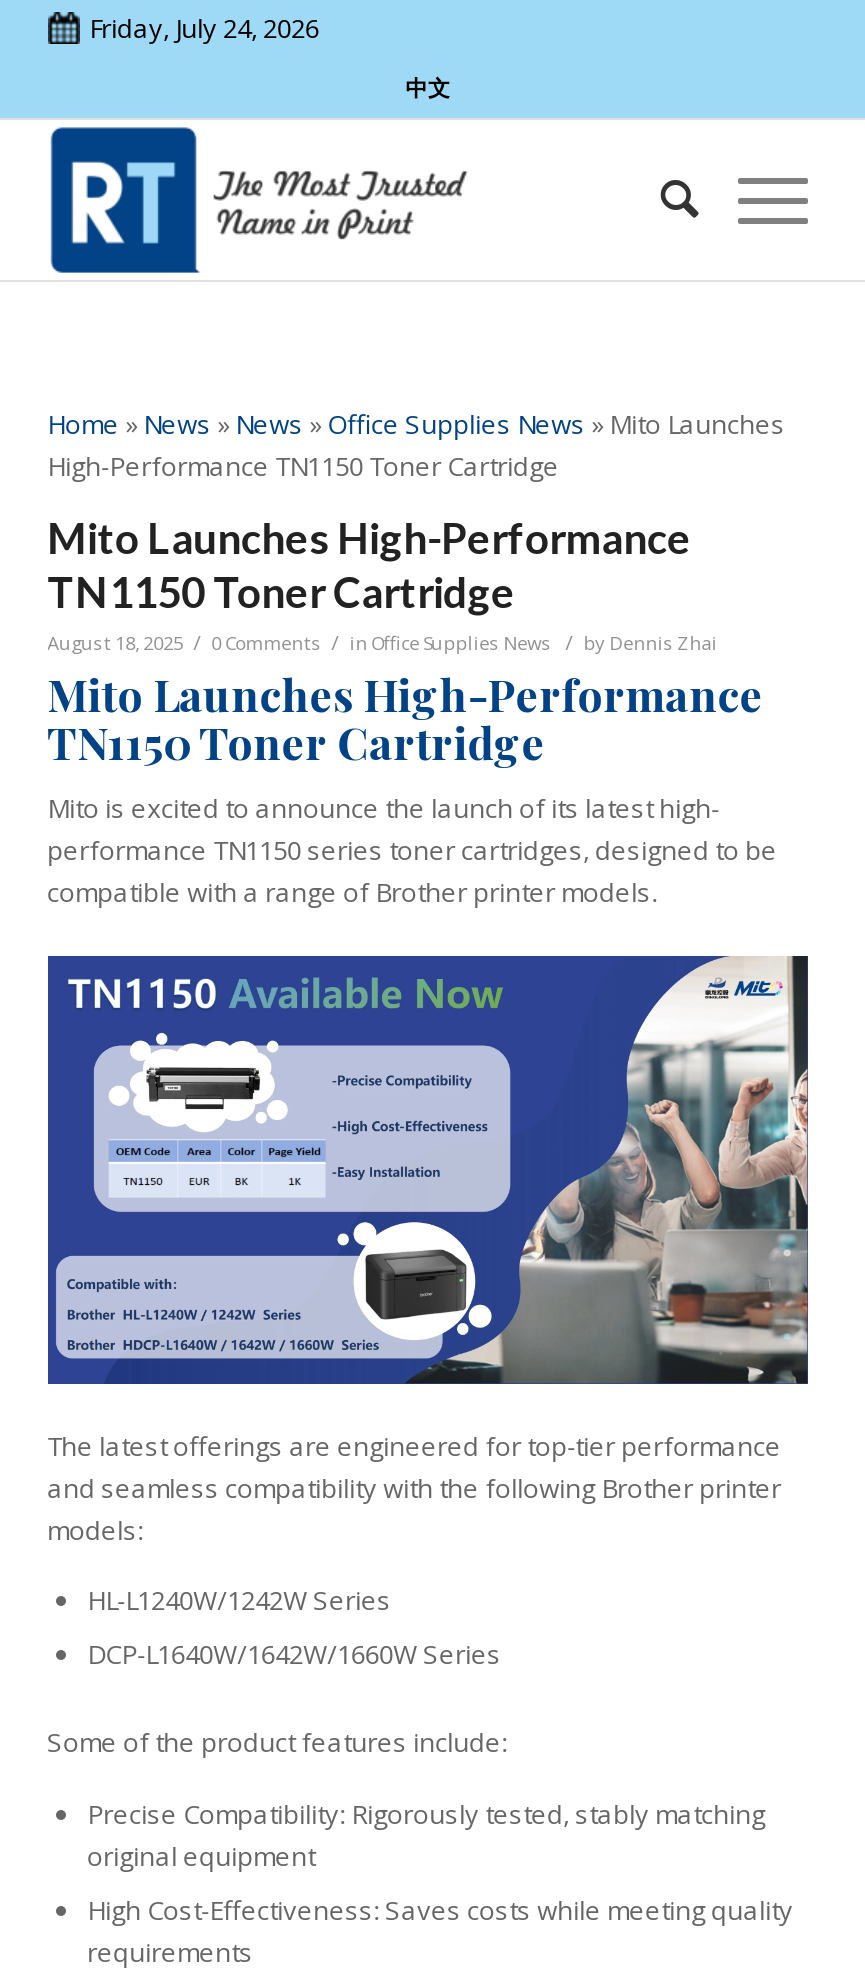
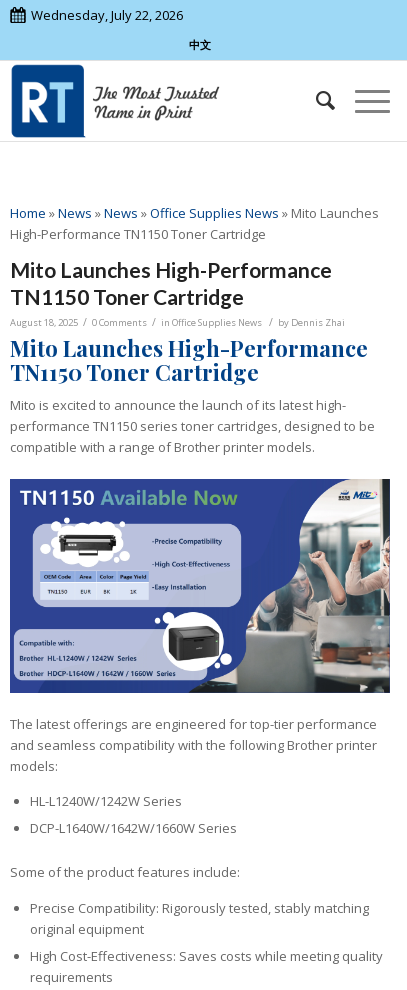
[89,10,319,46] Friday, July 24, 2026 -> [31,6,183,24] Wednesday, July 22, 2026

